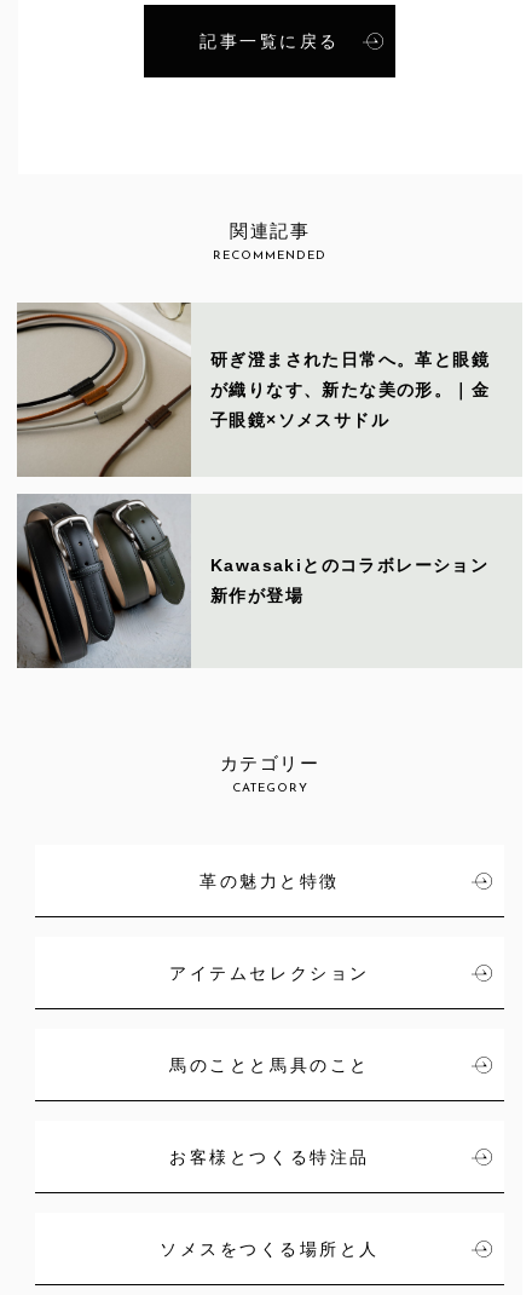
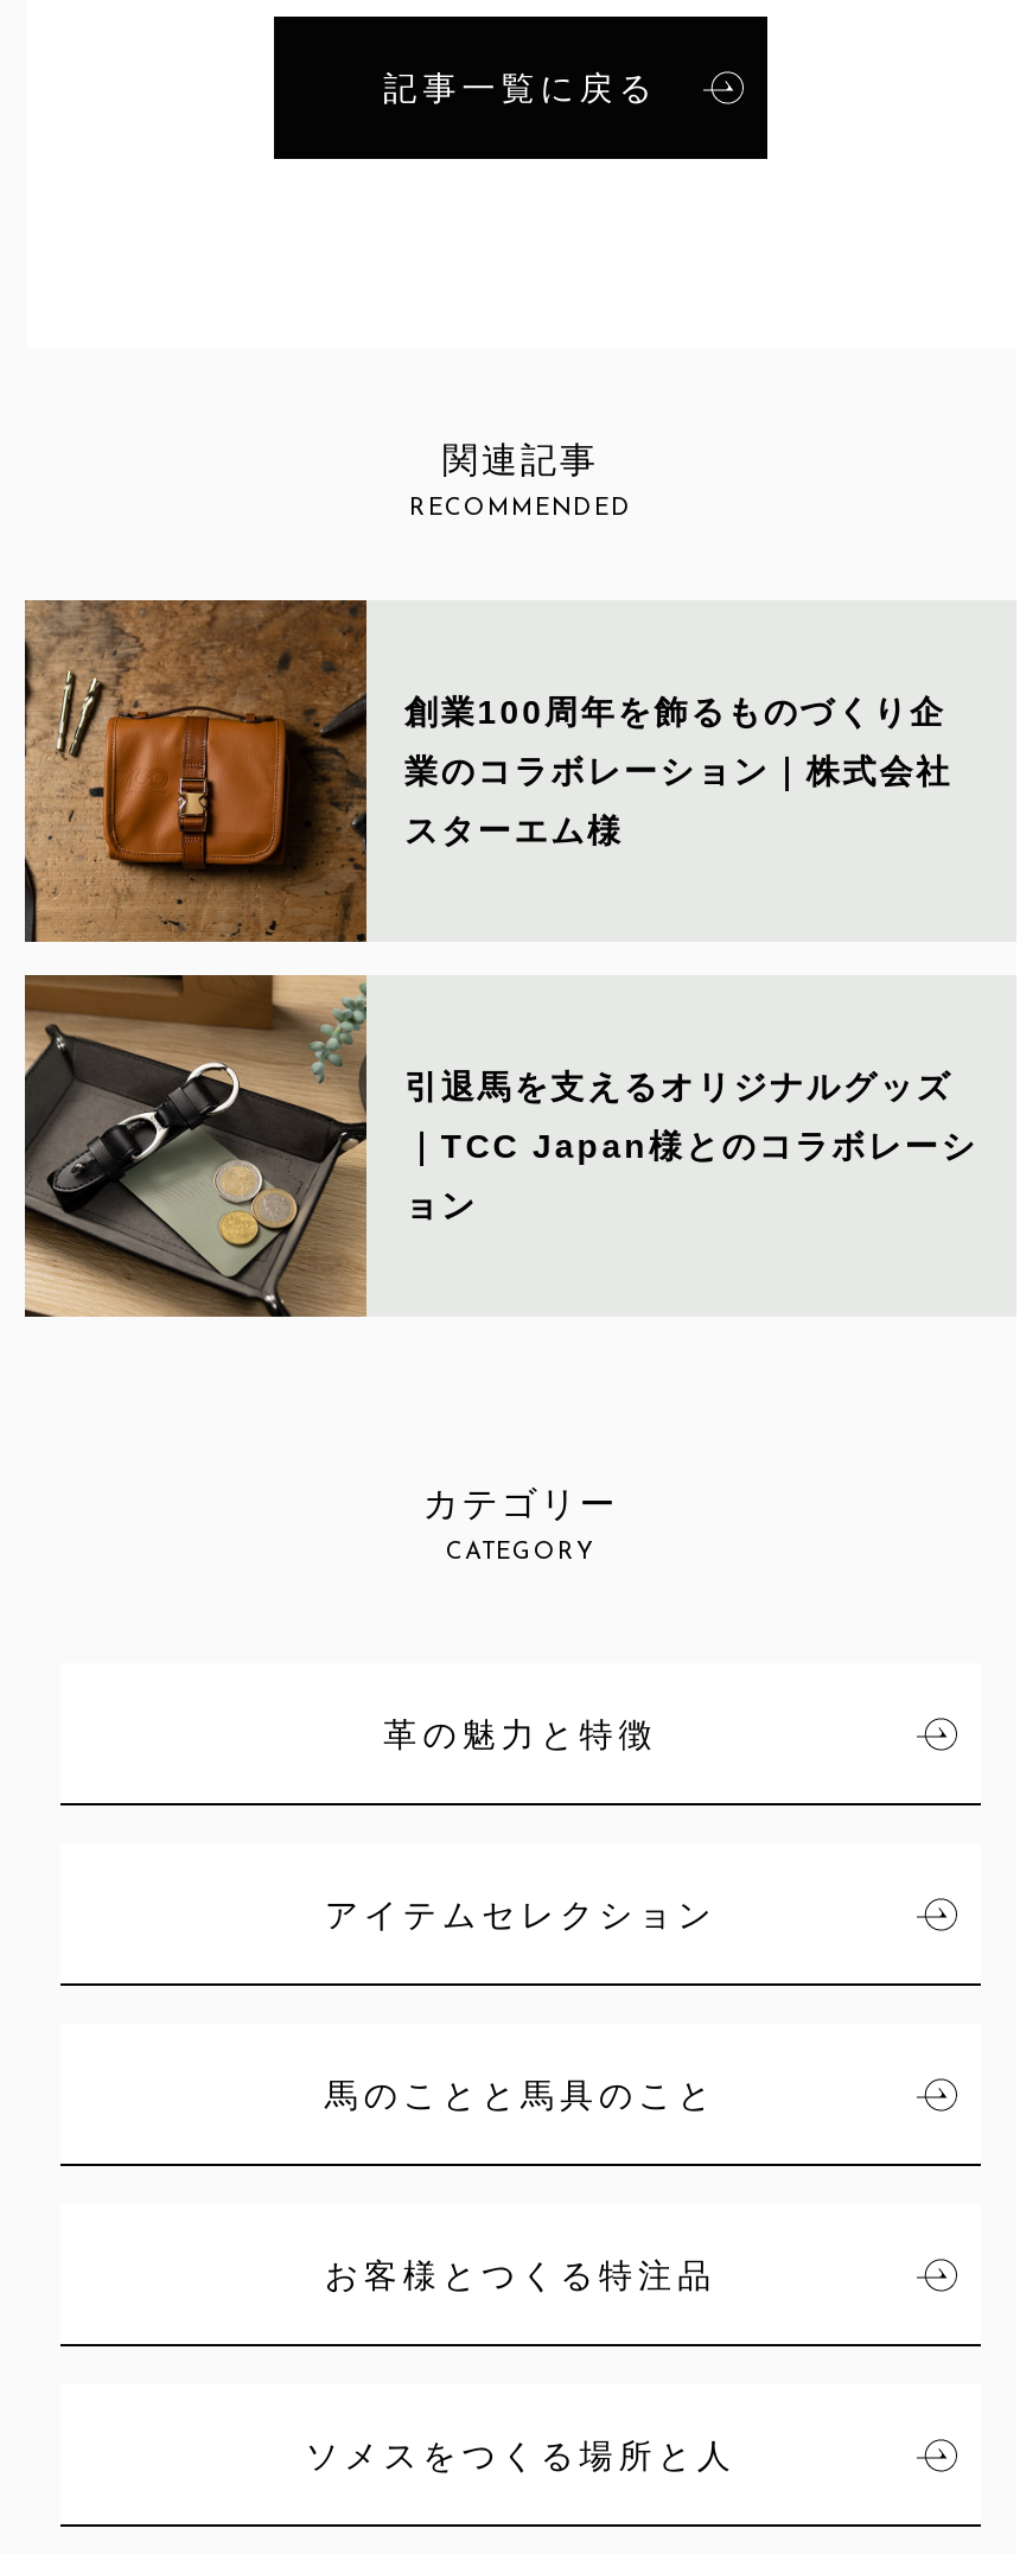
[16,303,490,477] [image] | 研ぎ澄まされた日常へ。革と眼鏡 | が織りなす、新たな美の形。｜金 | 子眼鏡×ソメスサドル -> [25,598,952,942] [image] | 創業100周年を飾るものづくり企 | 業のコラボレーション｜株式会社 | スターエム様
[16,494,489,669] [image] | Kawasakiとのコラボレーション | 新作が登場 -> [25,973,978,1319] [image] | 引退馬を支えるオリジナルグッズ | ｜TCC Japan様とのコラボレーシ | ョン

